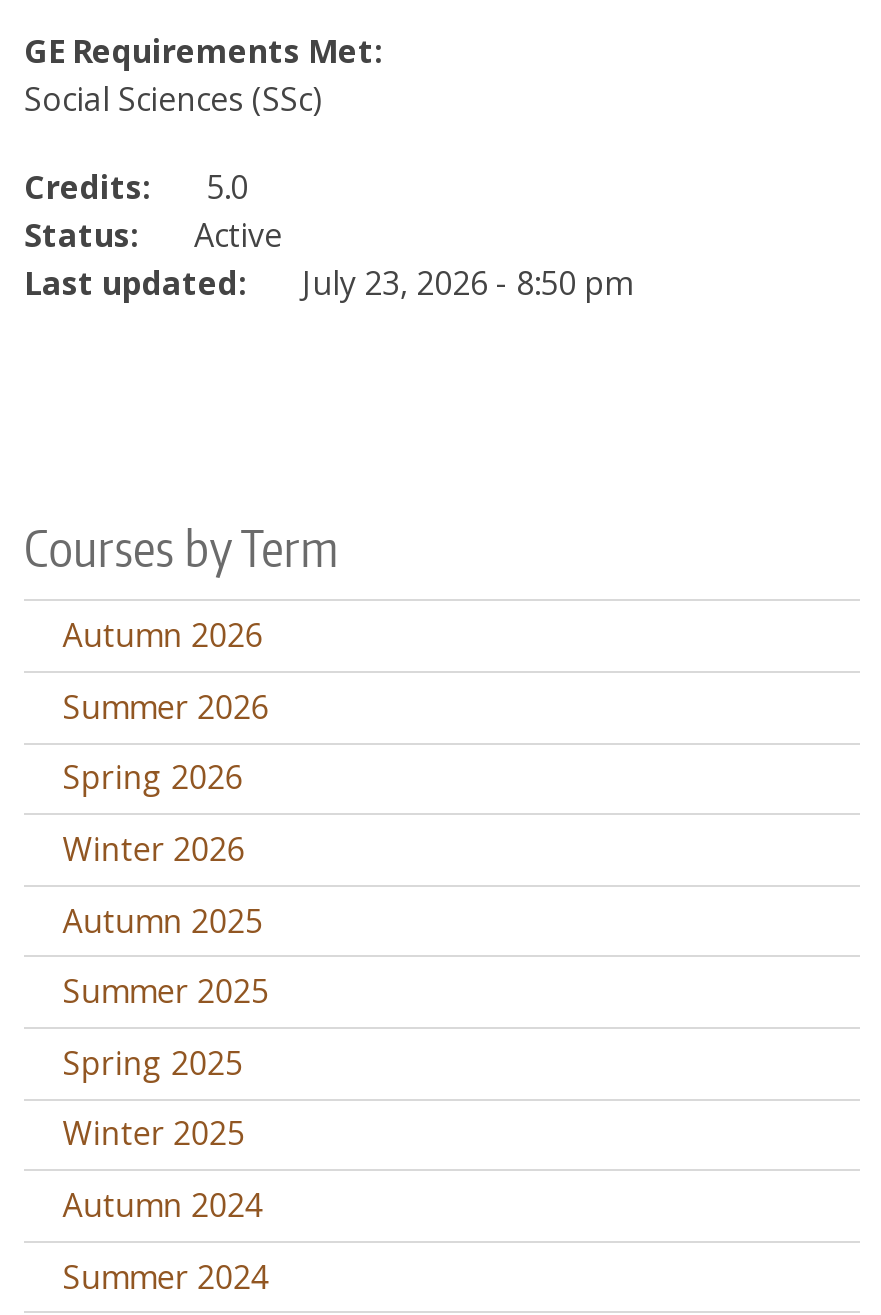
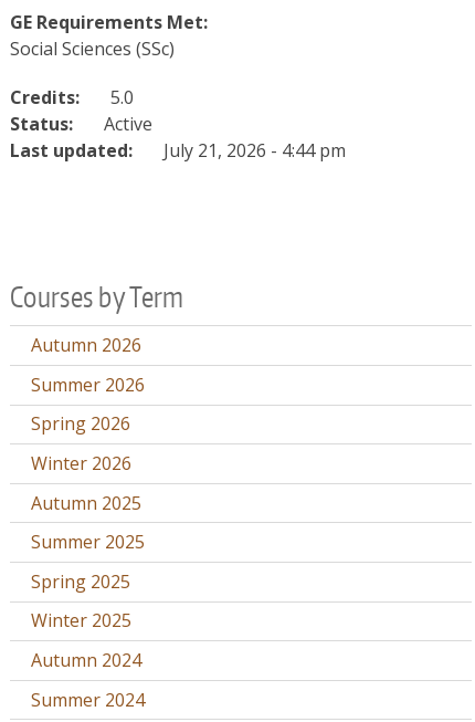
[24,261,632,305] Last updated: July 23, 2026 - 8:50 pm -> [10,138,346,163] Last updated: July 21, 2026 - 4:44 pm

